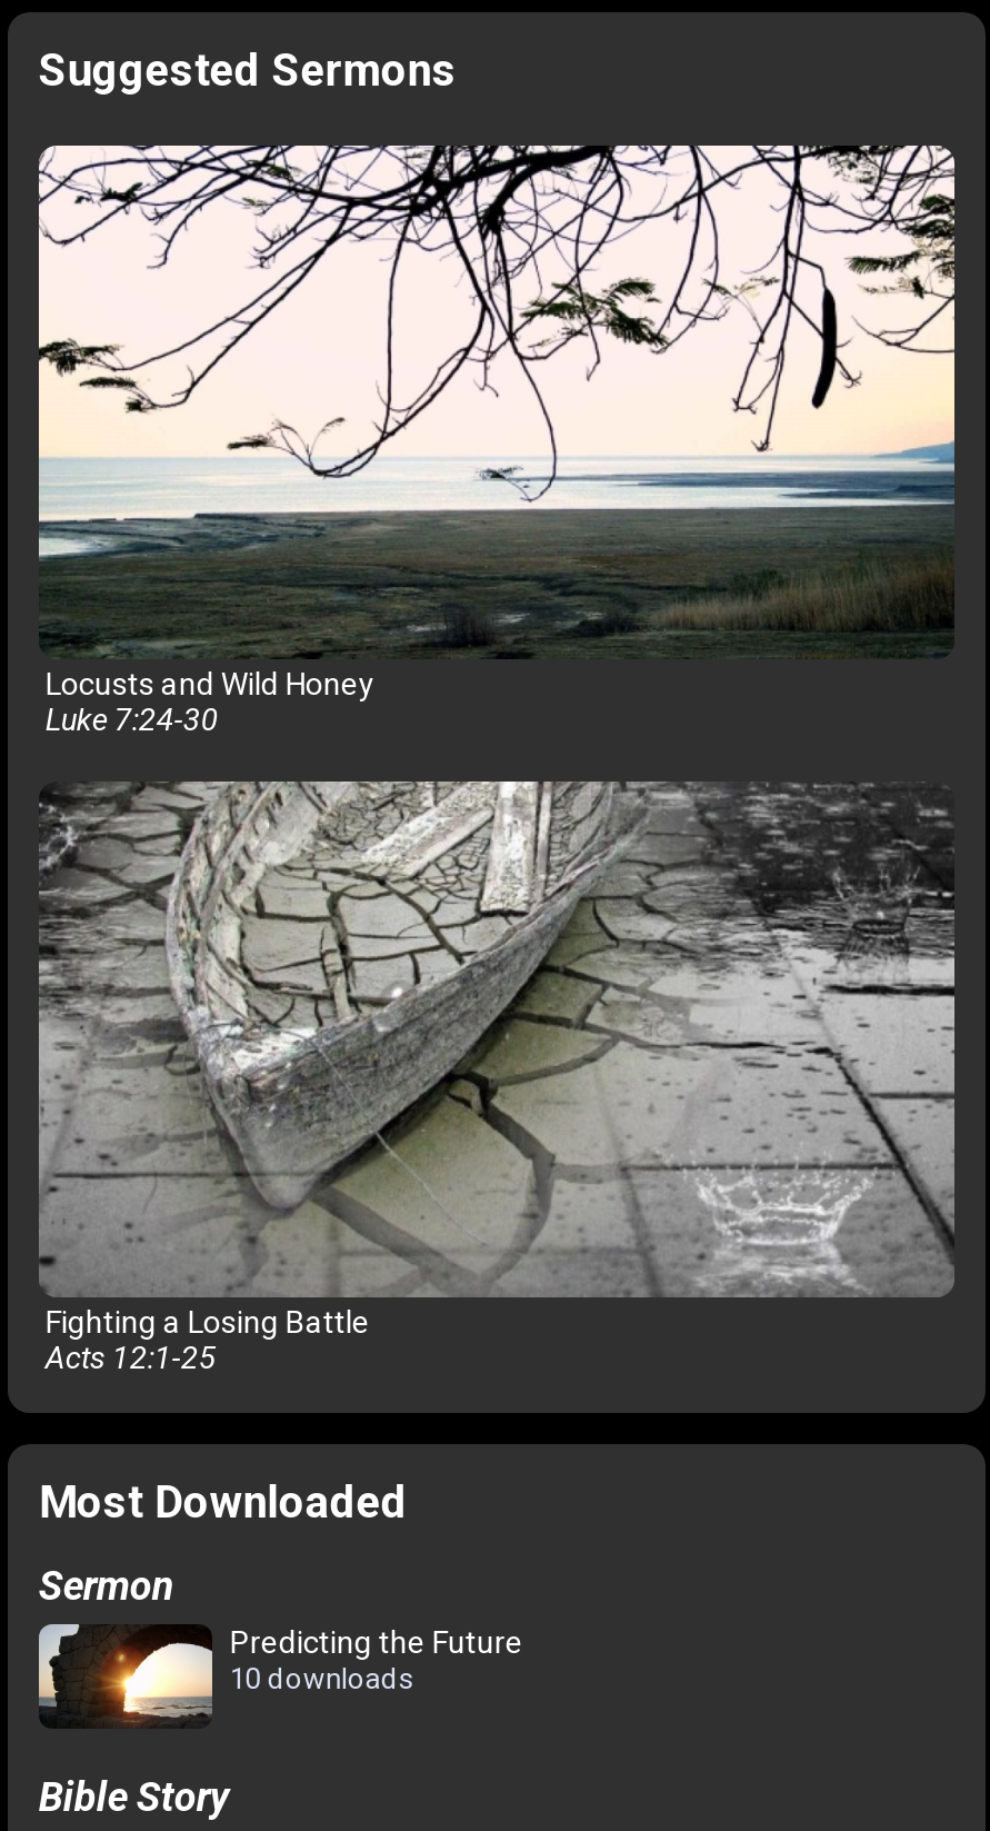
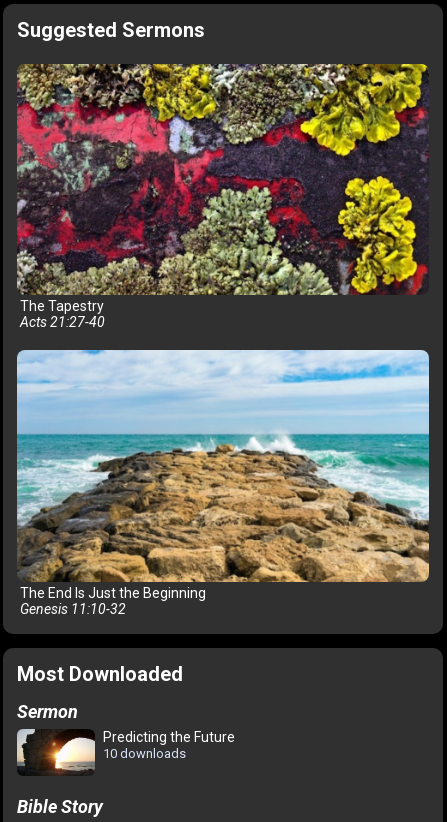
[37,143,957,738] [image] | Locusts and Wild Honey | Luke 7:24-30 -> [16,63,429,330] [image] | The Tapestry | Acts 21:27-40
[39,782,957,1376] [image] | Fighting a Losing Battle | Acts 12:1-25 -> [16,349,430,617] [image] | The End Is Just the Beginning | Genesis 11:10-32

